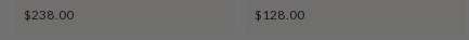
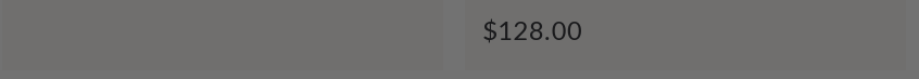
[24,7,74,23] $238.00 -> none

